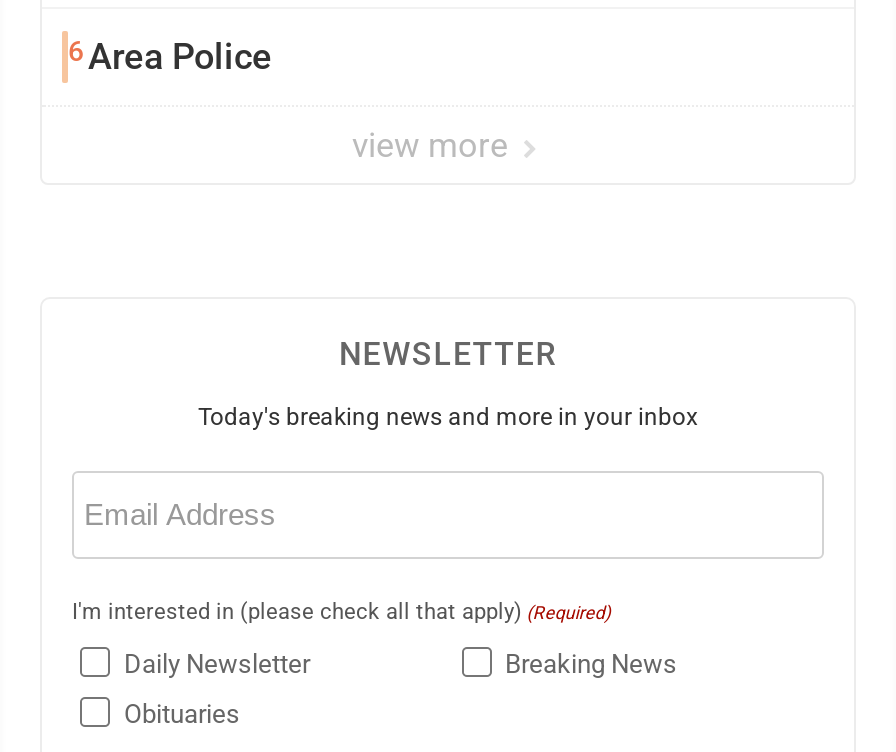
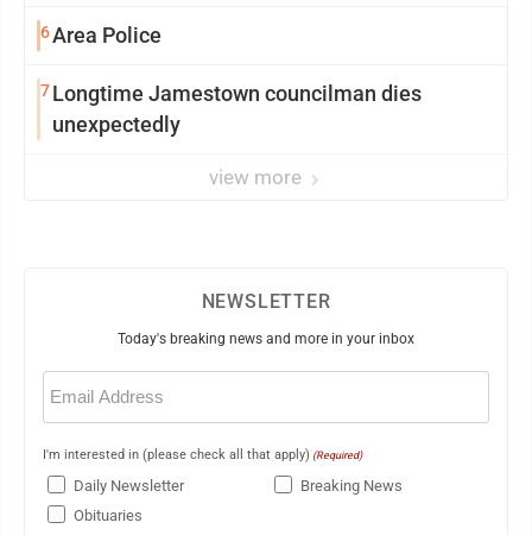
none -> [40,81,422,137] 7 Longtime Jamestown councilman dies | unexpectedly

